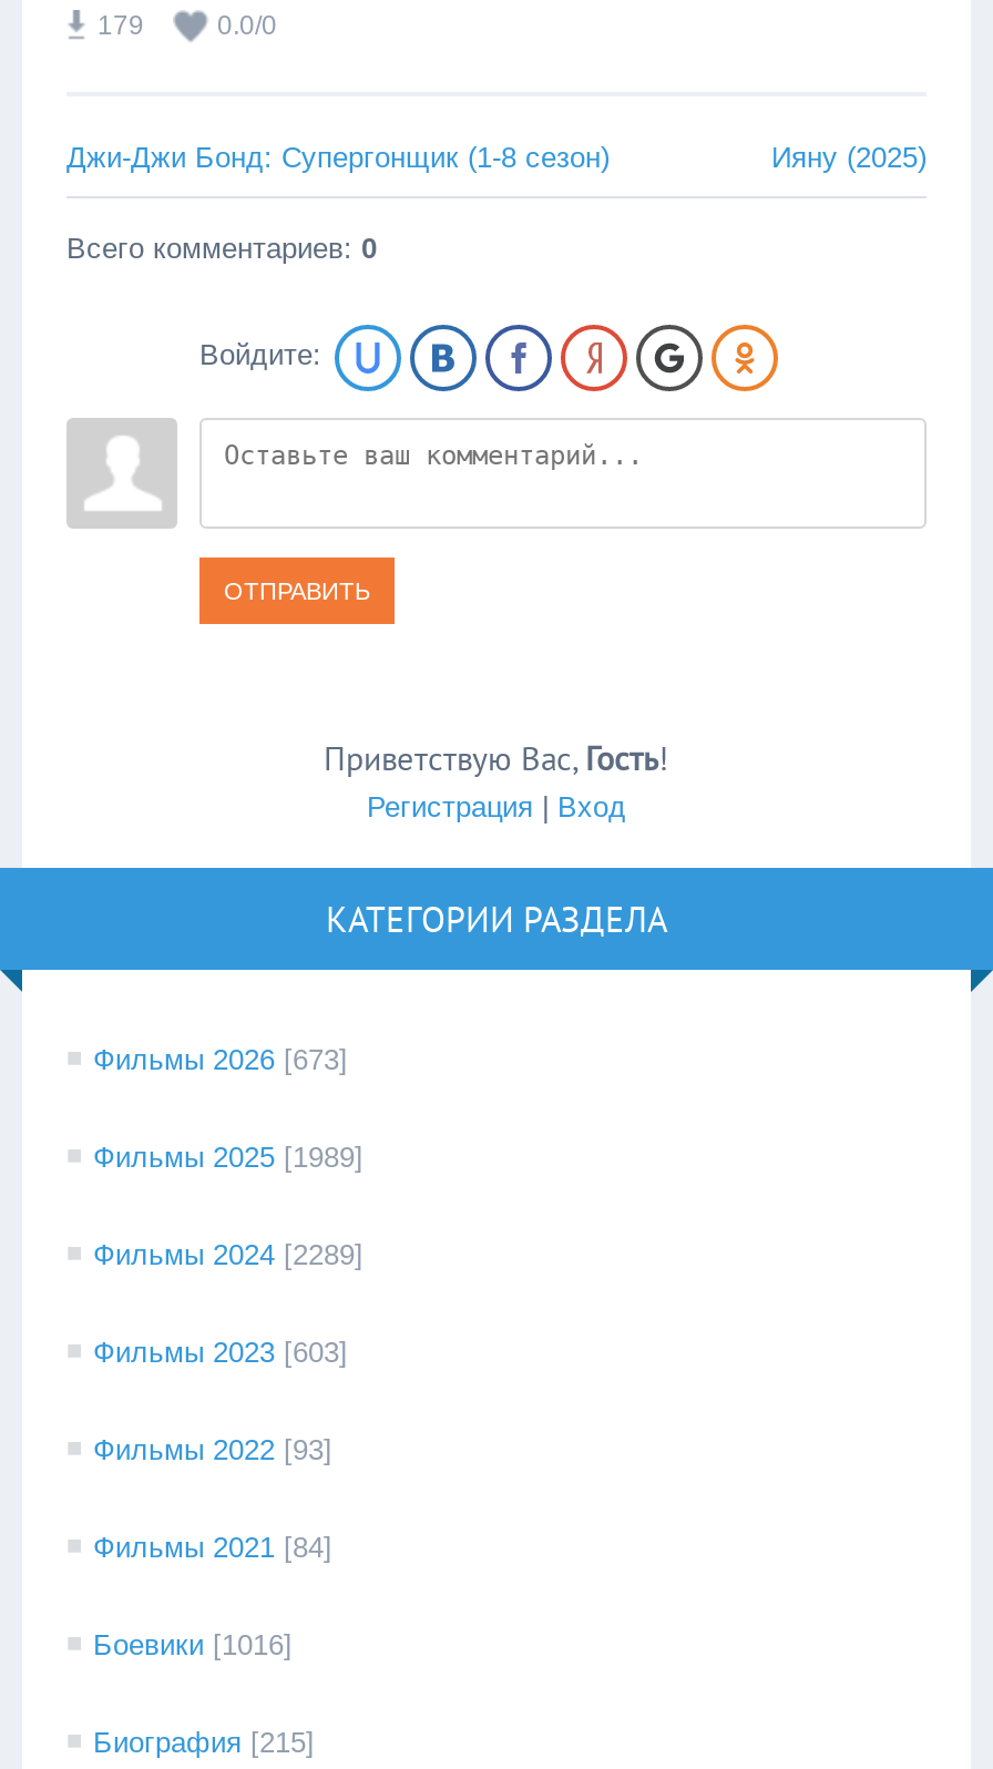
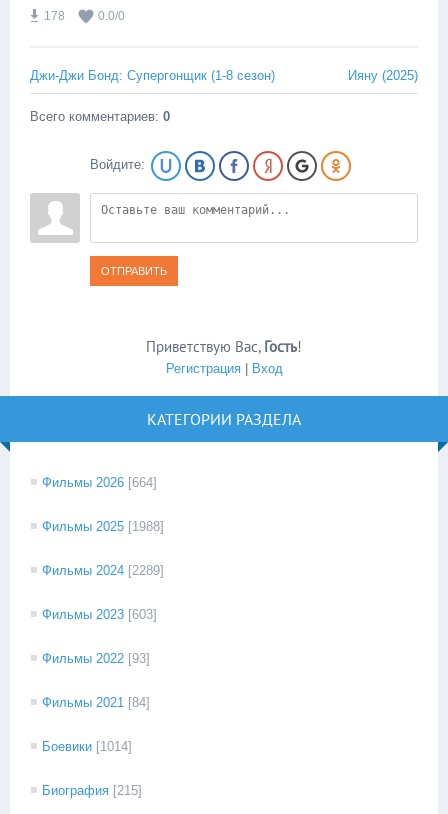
[98,10,144,41] 179 -> [44,9,65,23] 178
[93,1043,348,1076] Фильмы 2026 [673] -> [42,475,157,490] Фильмы 2026 [664]
[93,1141,364,1174] Фильмы 2025 [1989] -> [42,519,164,534] Фильмы 2025 [1988]
[93,1628,293,1661] Боевики [1016] -> [42,739,132,754] Боевики [1014]

